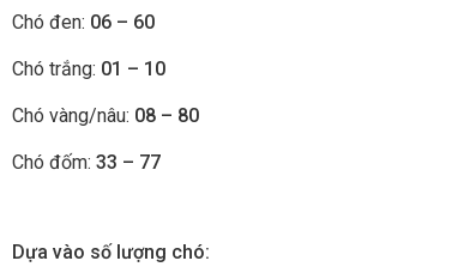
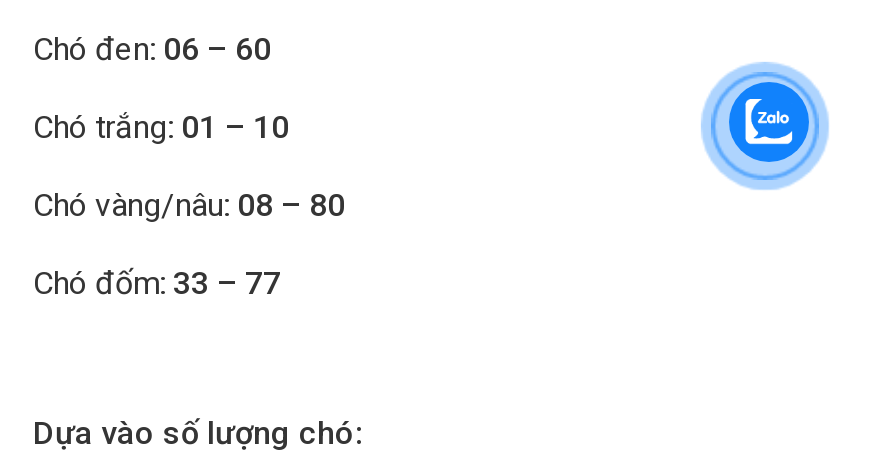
none -> [699,60,831,192] [image]

